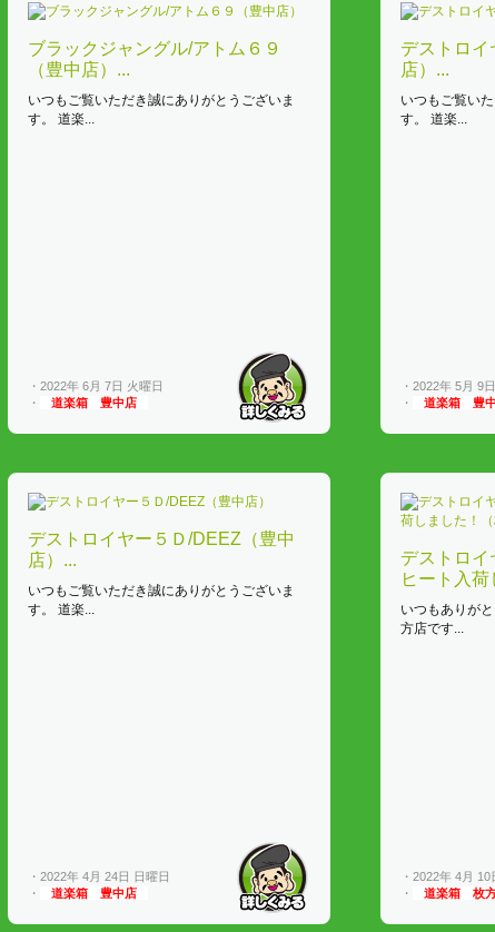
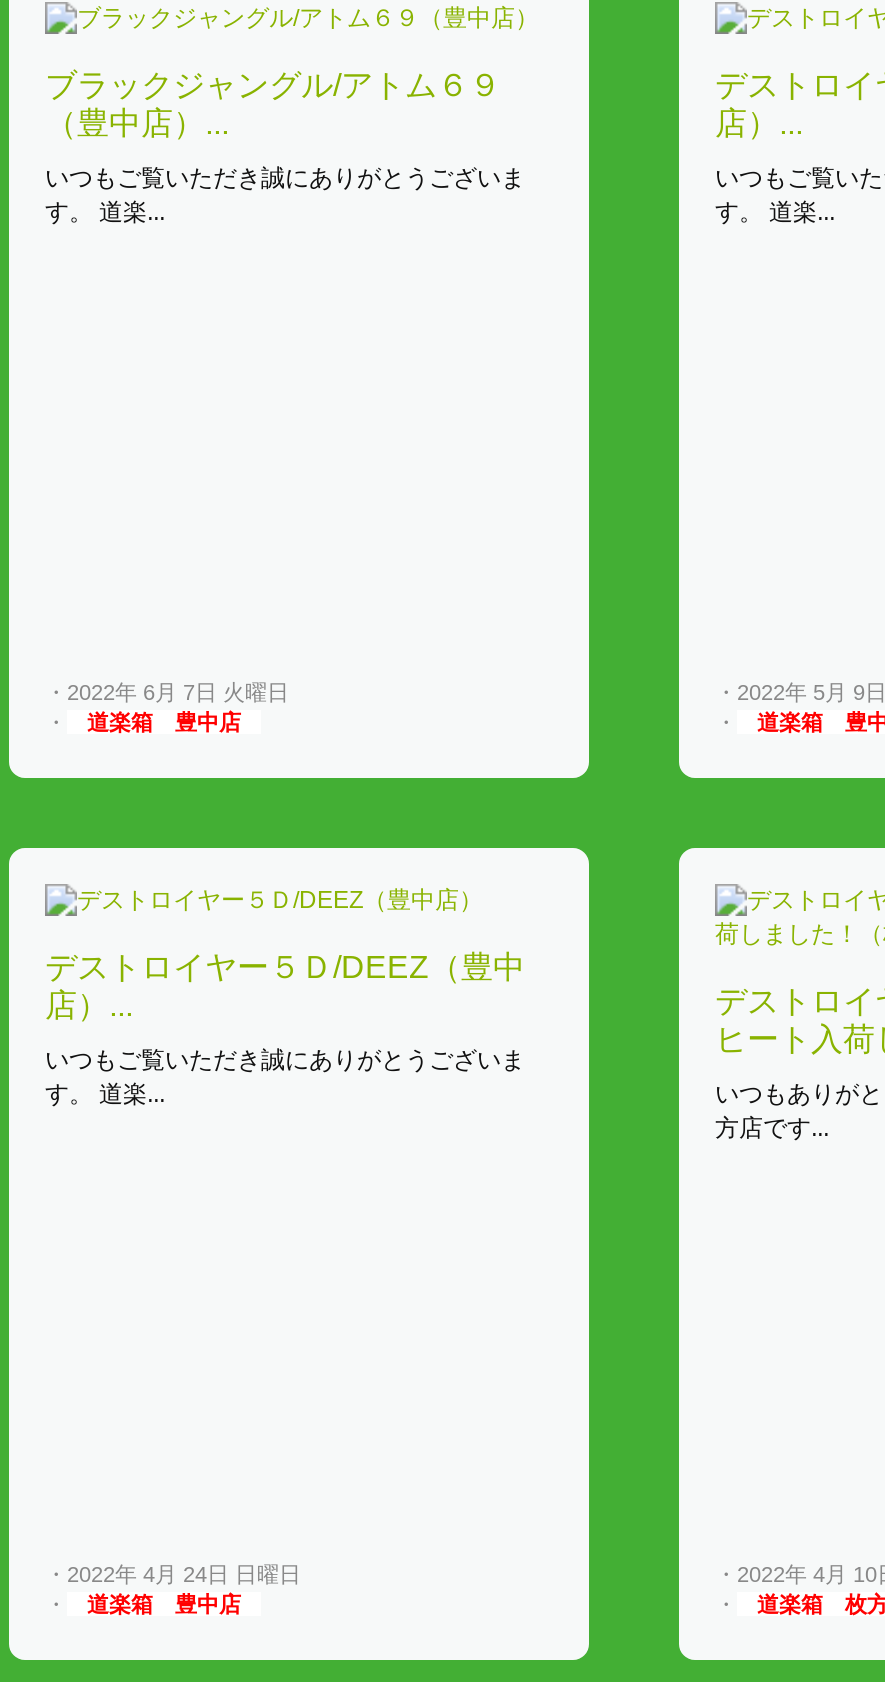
[237,351,308,423] [image] -> none
[237,842,308,913] [image] -> none

